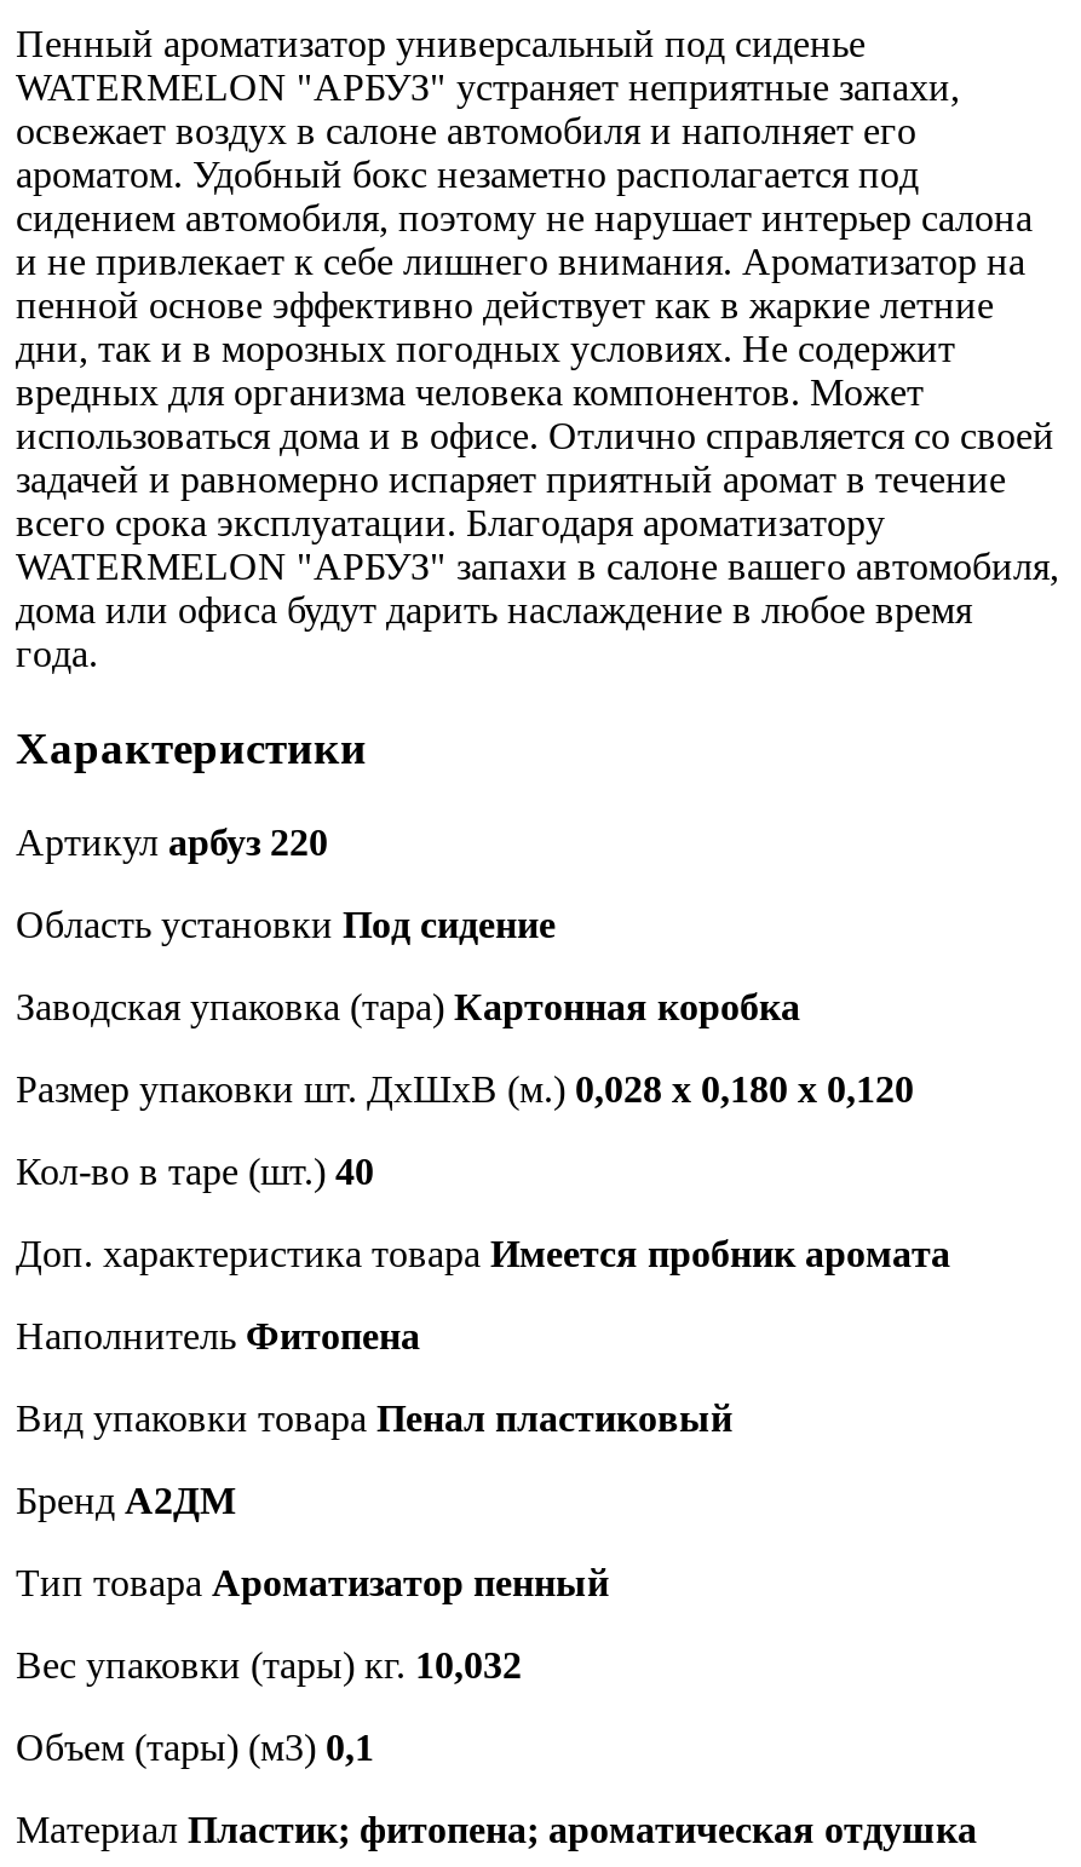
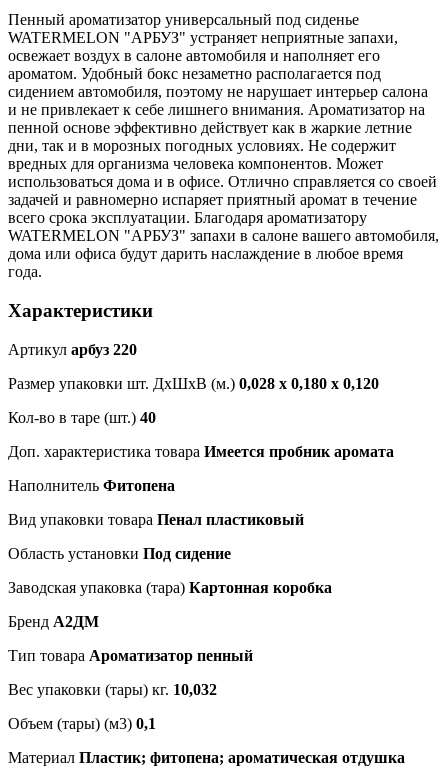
moved [16,903,800,1027] -> [8,545,332,596]: Область установки Под сидение | Заводская упаковка (тара) Картонная коробка
moved [16,1068,950,1438] -> [8,375,394,528]: Размер упаковки шт. ДхШхВ (м.) 0,028 х 0,180 х 0,120 | Кол-во в таре (шт.) 40 | Доп. характеристика товара Имеется пробник аромата | Наполнитель Фитопена | Вид упаковки товара Пенал пластиковый

